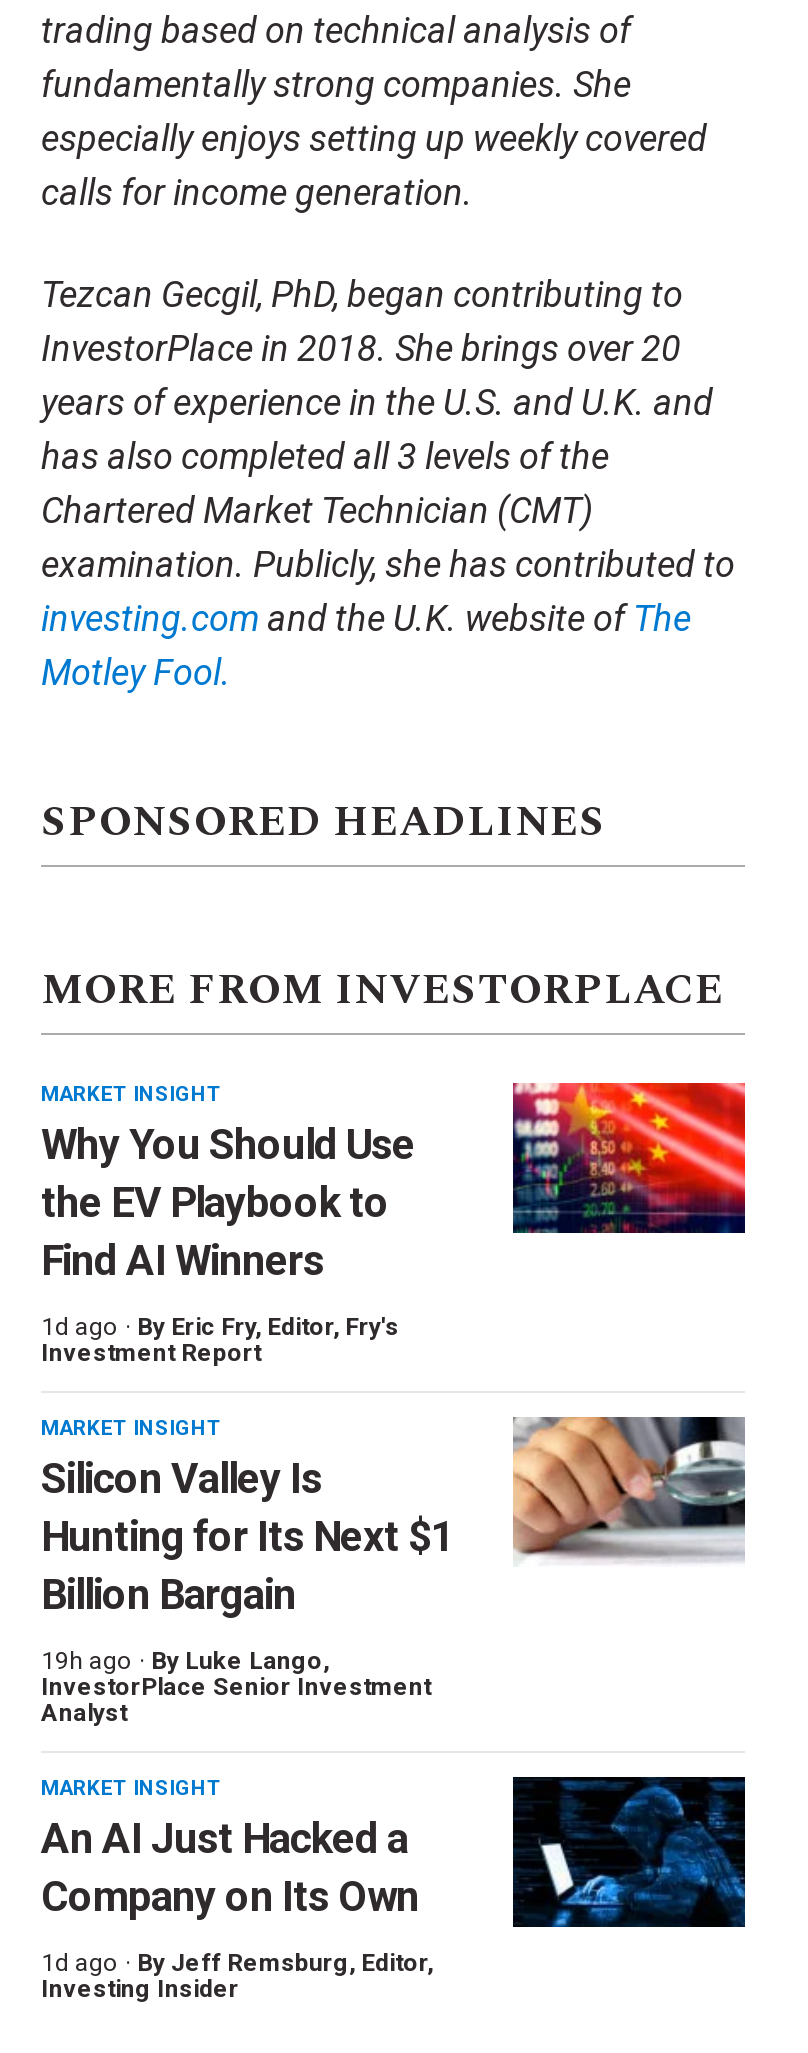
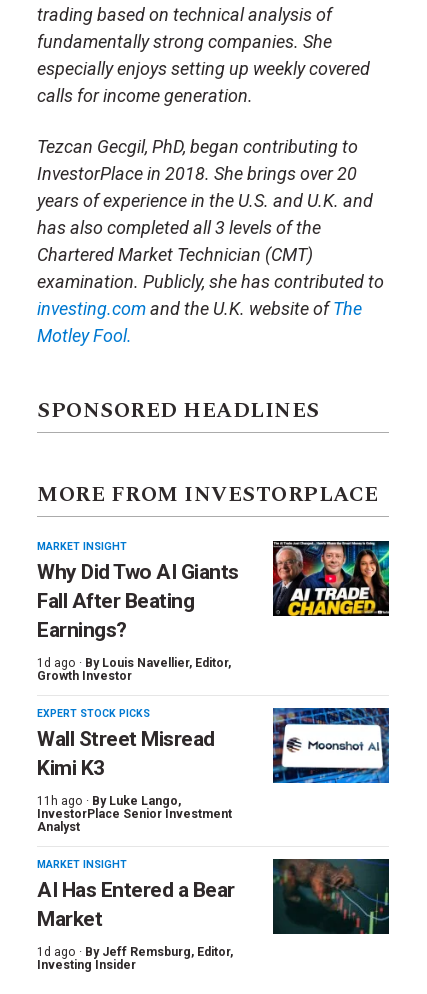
[511,1080,747,1236] [image] -> [272,540,390,617] [image]
[41,1121,415,1285] Why You Should Use | the EV Playbook to | Find AI Winners -> [37,560,238,642] Why Did Two AI Giants | Fall After Beating | Earnings?
[41,1313,399,1367] 1d ago · By Eric Fry, Editor, Fry's | Investment Report -> [37,656,231,683] 1d ago · By Louis Navellier, Editor, | Growth Investor
[41,1415,454,1619] MARKET INSIGHT | Silicon Valley Is | Hunting for Its Next $1 | Billion Bargain -> [37,707,214,780] EXPERT STOCK PICKS | Wall Street Misread | Kimi K3
[513,1416,745,1566] [image] -> [272,707,390,784] [image]
[41,1647,329,1675] 19h ago · By Luke Lango, -> [37,794,181,808] 11h ago · By Luke Lango,
[513,1776,745,1930] [image] -> [273,858,389,935] [image]
[41,1815,419,1921] An AI Just Hacked a | Company on Its Own -> [37,878,234,931] AI Has Entered a Bear | Market

